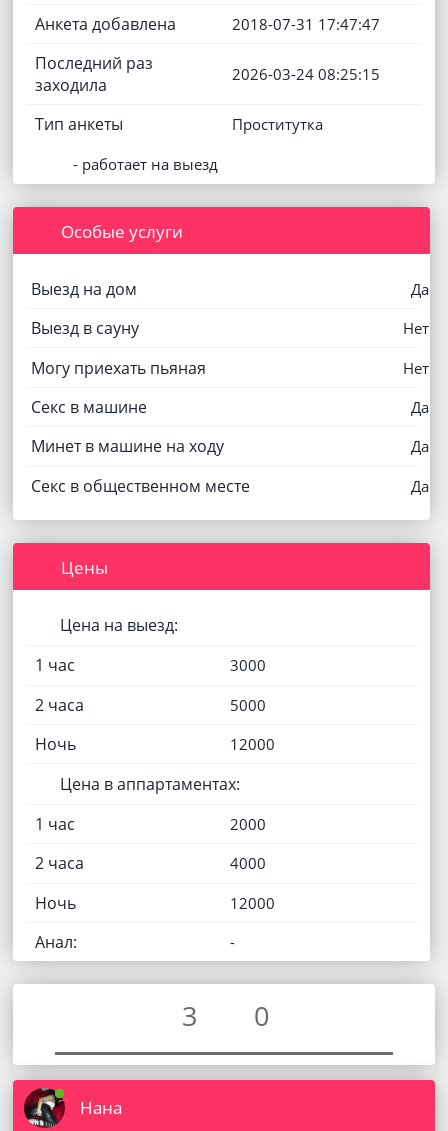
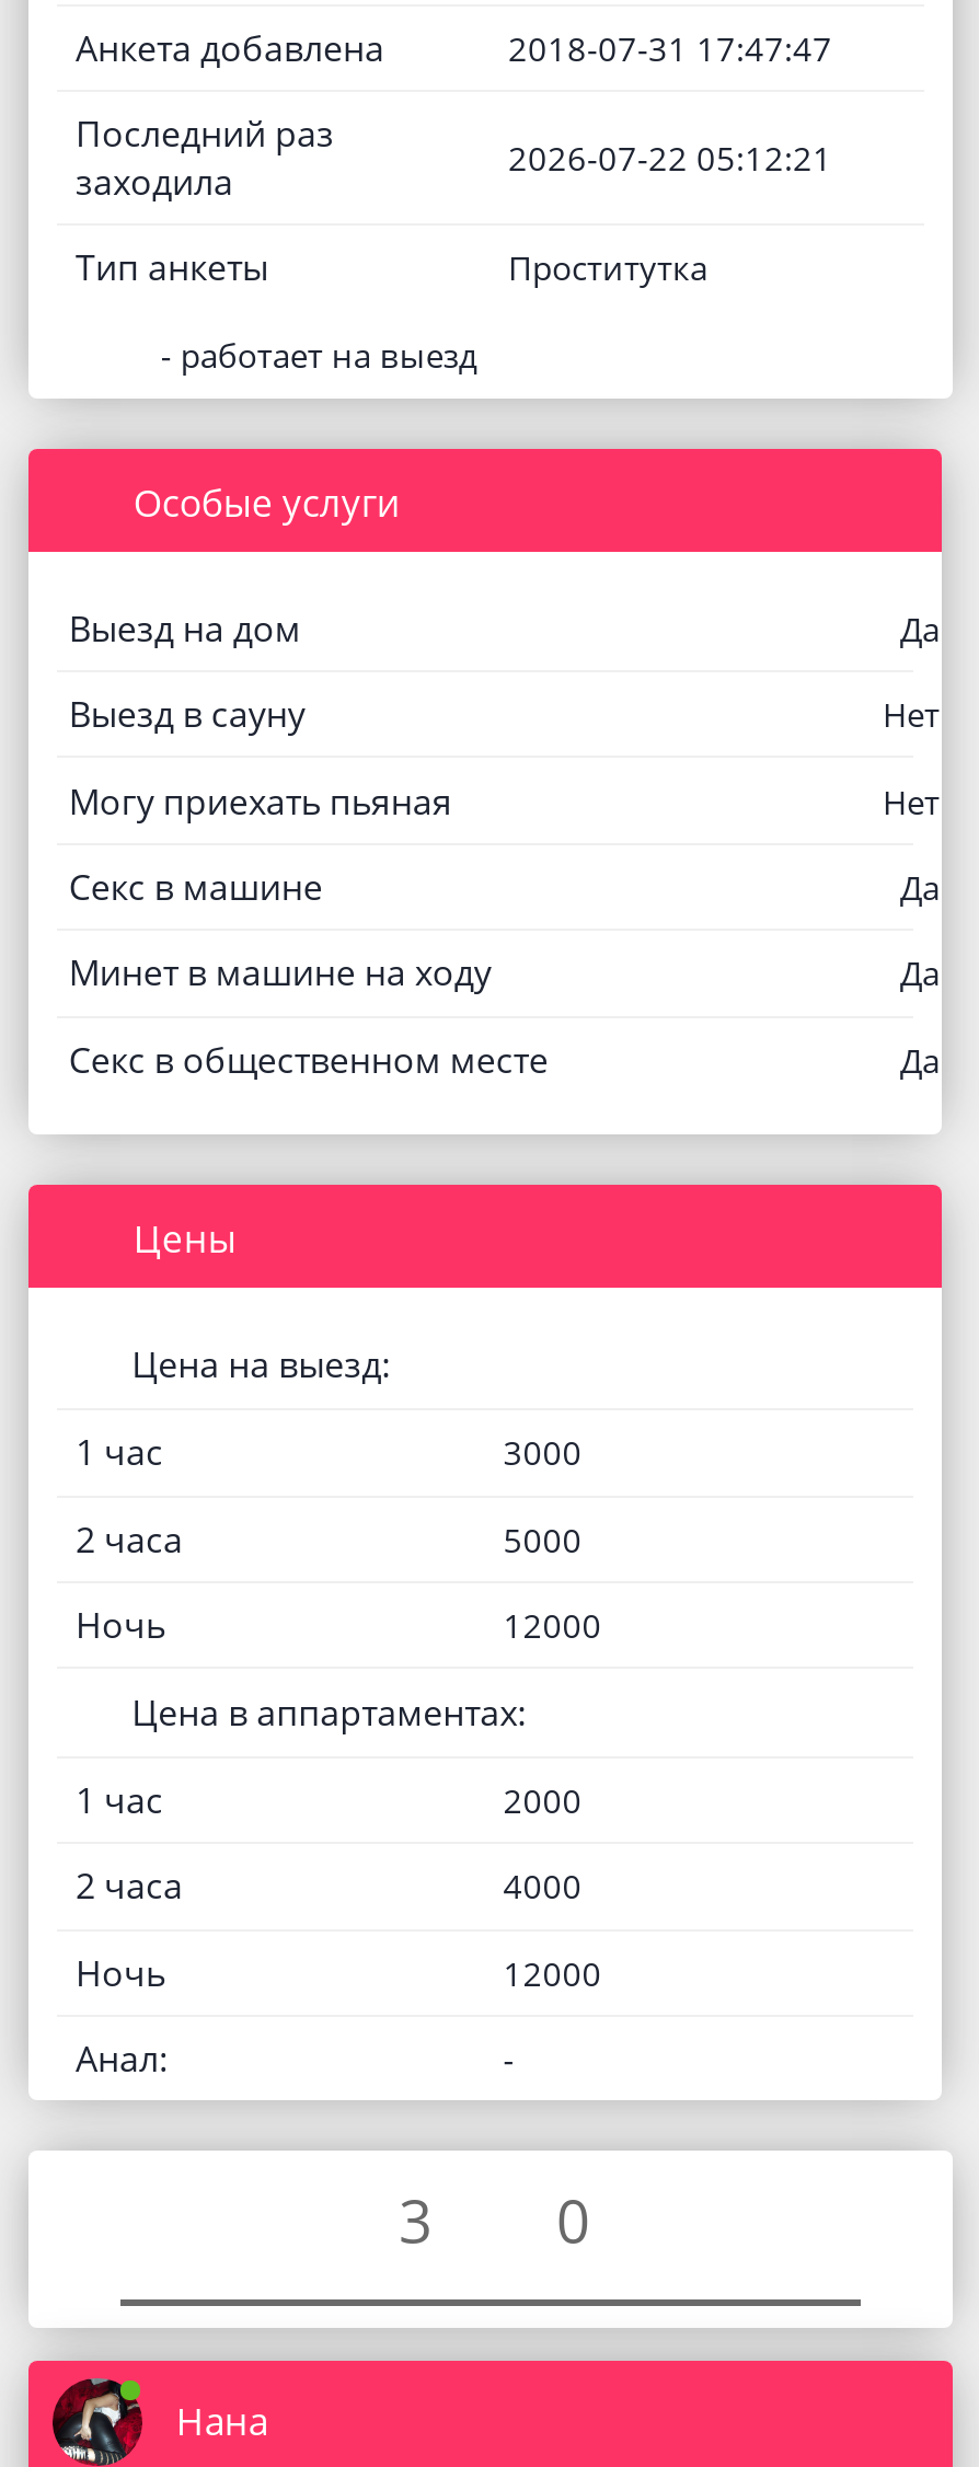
[232,64,380,84] 2026-03-24 08:25:15 -> [508,136,832,180] 2026-07-22 05:12:21

